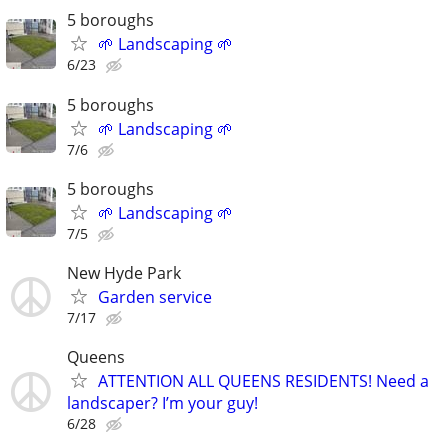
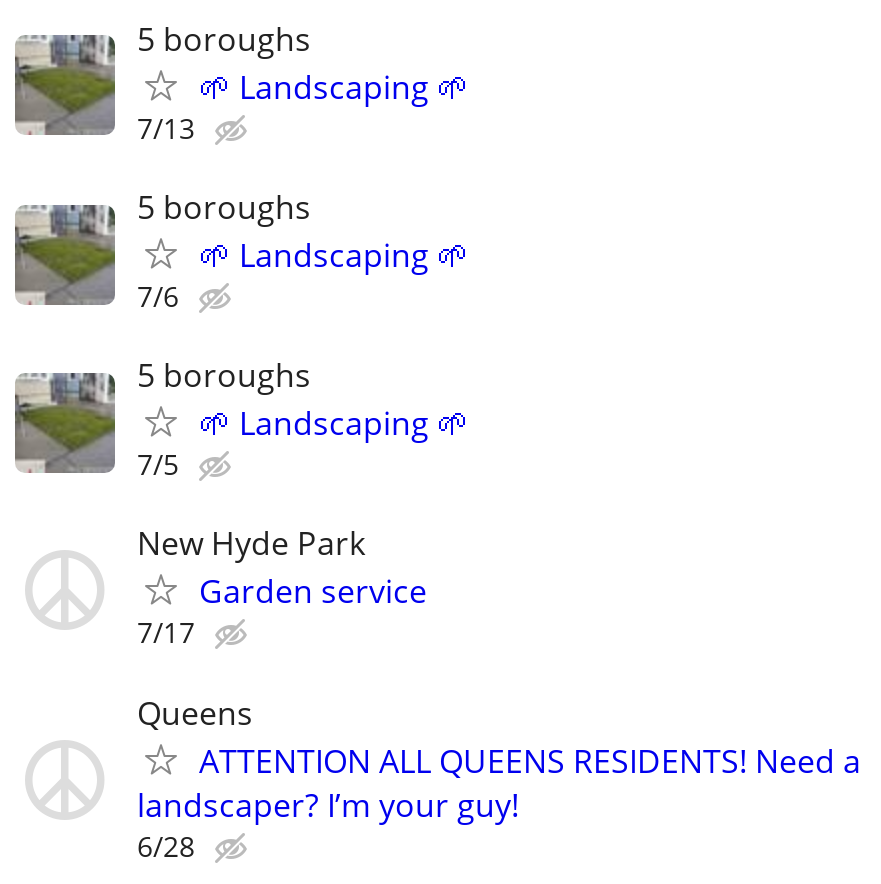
[67,55,96,74] 6/23 -> [137,109,195,147] 7/13

